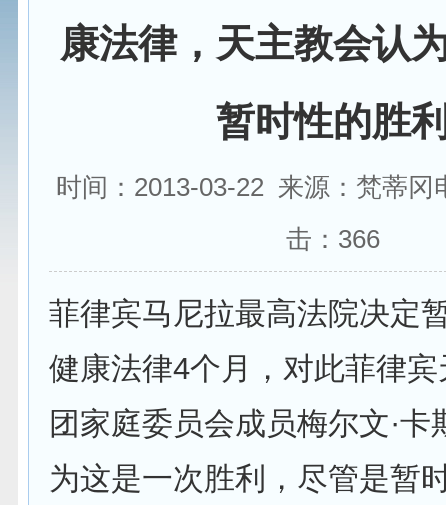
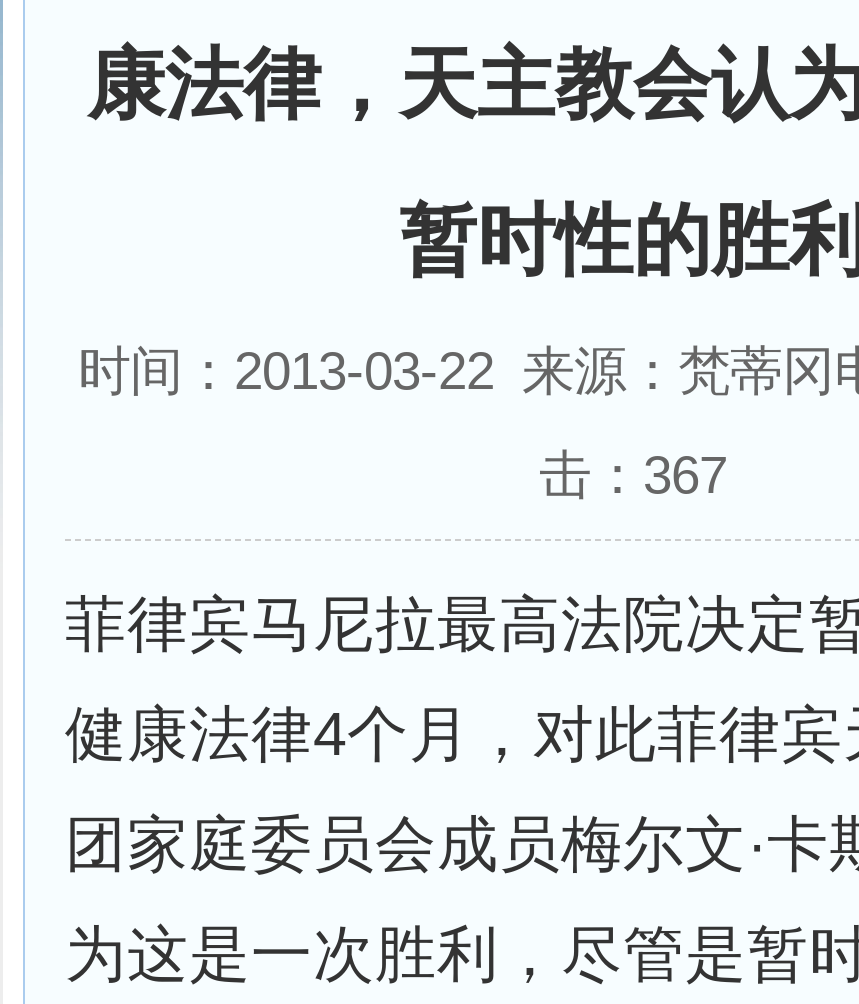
[286,224,380,254] 击：366 -> [539,445,727,505] 击：367

